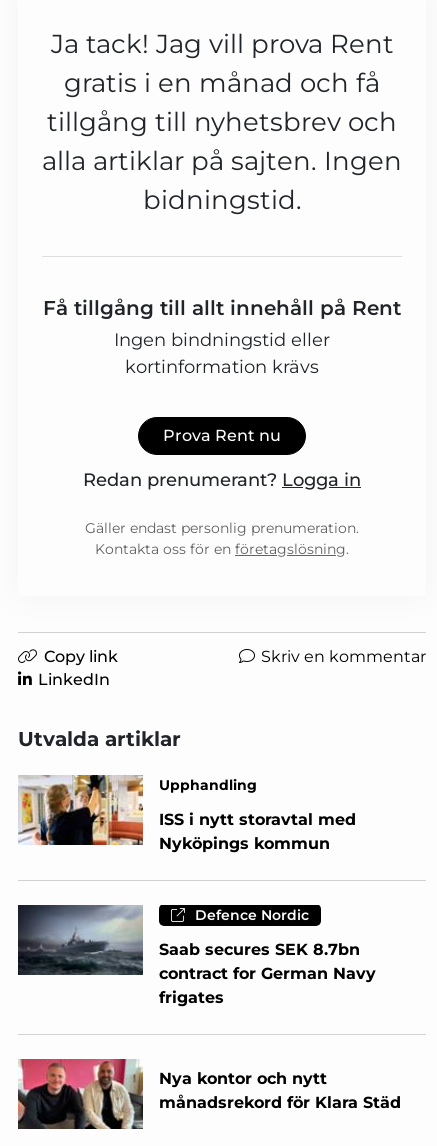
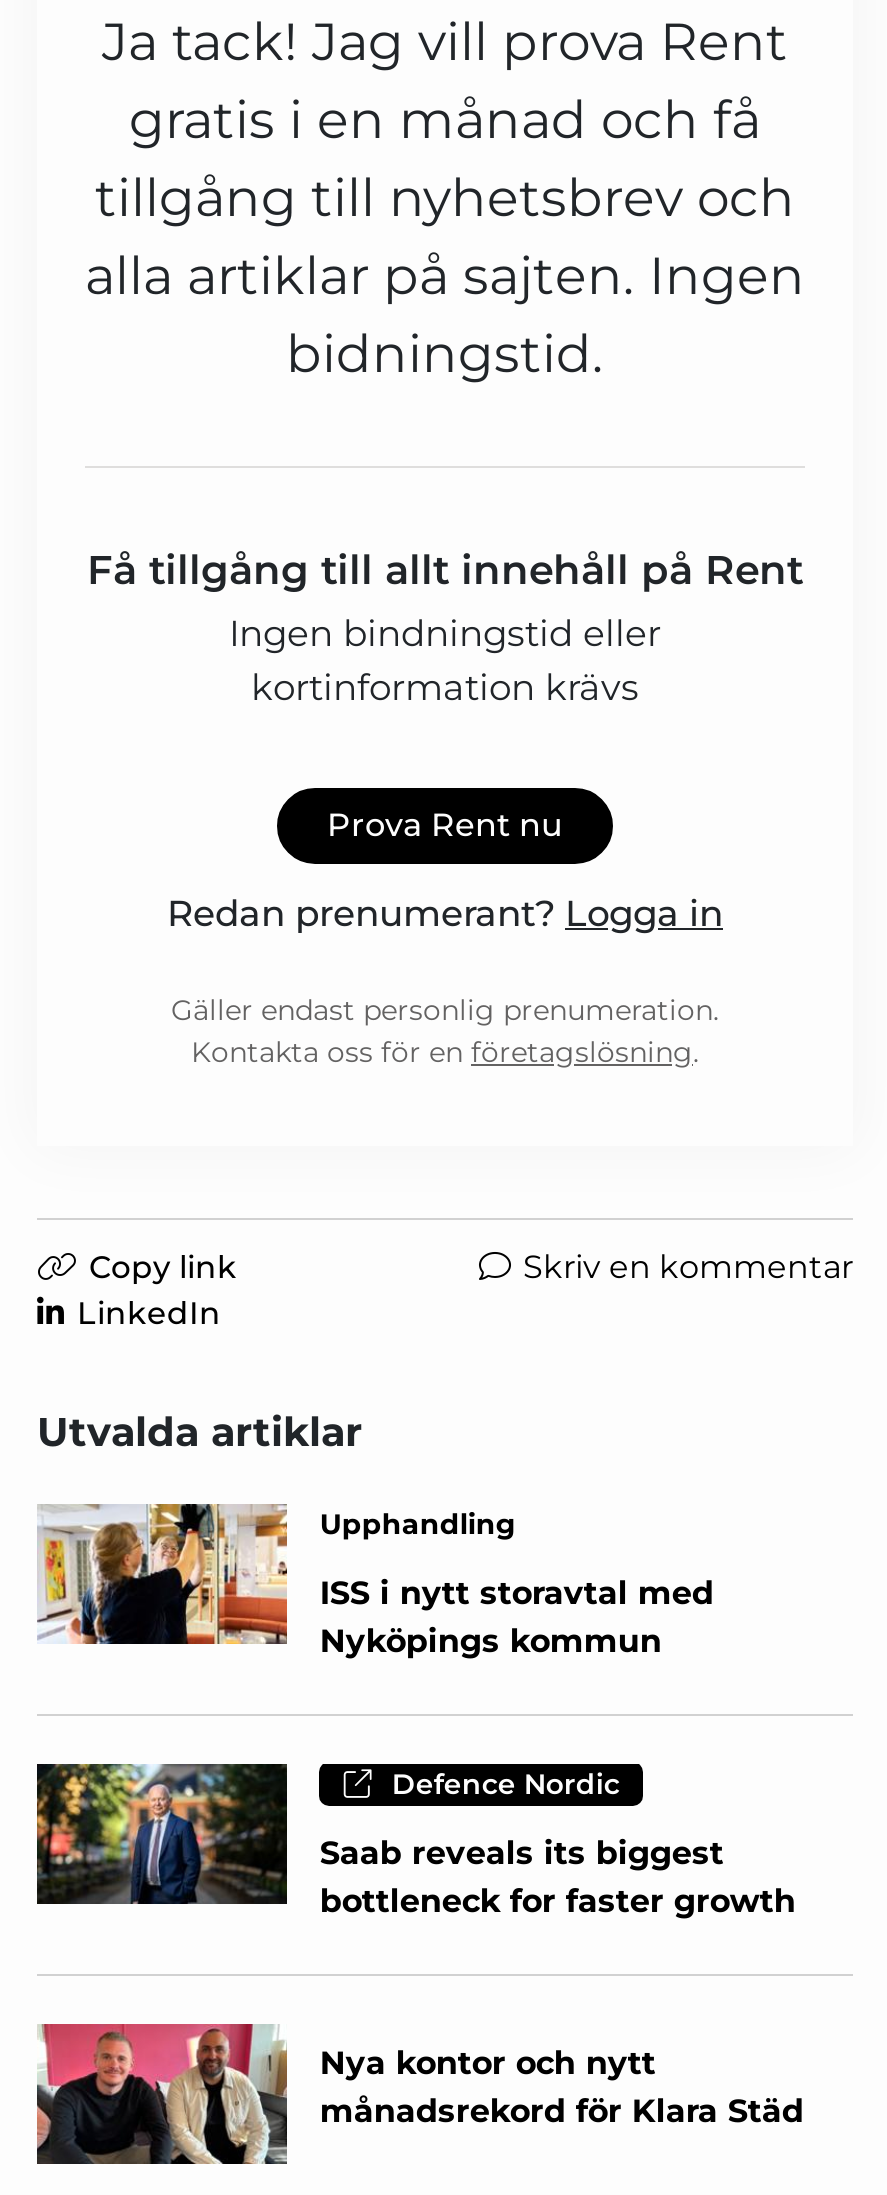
[18,904,376,1007] [image] | Saab secures SEK 8.7bn | contract for German Navy | frigates -> [35,1762,796,1920] [image] | Saab reveals its biggest | bottleneck for faster growth

